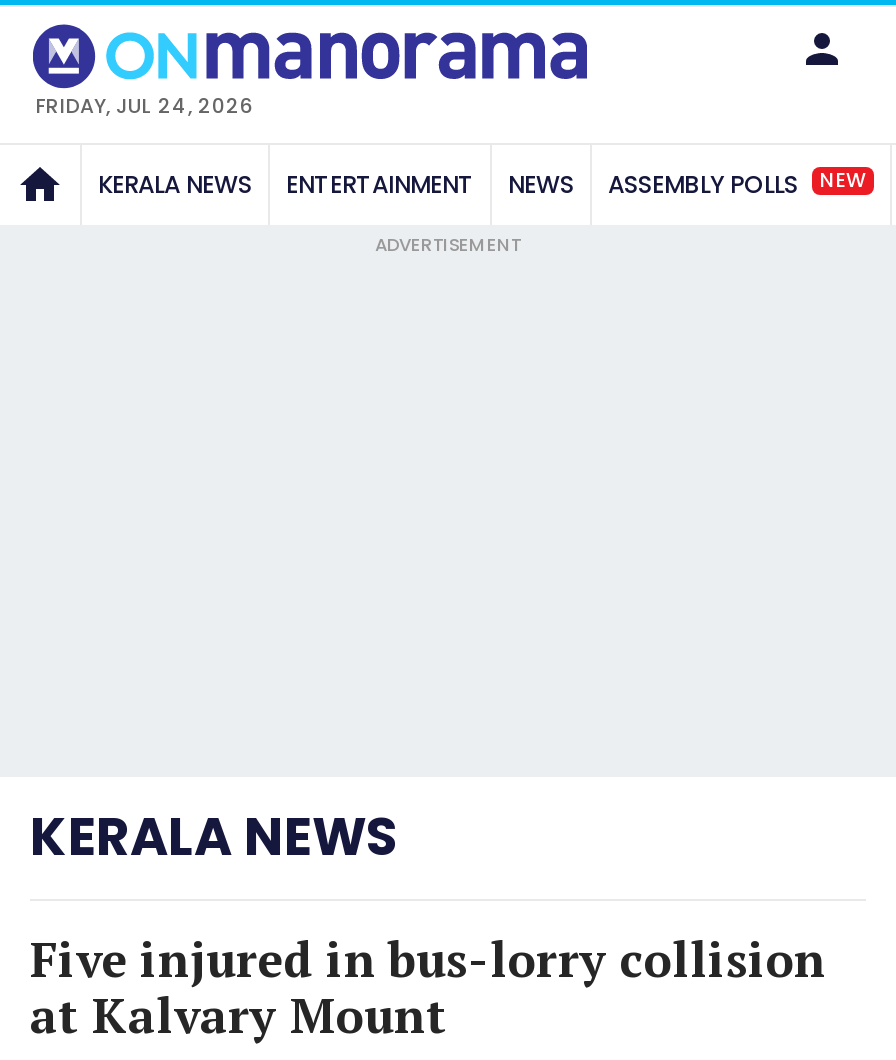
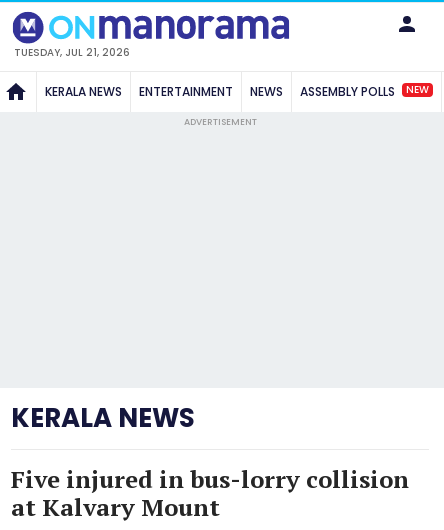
[36,90,254,120] FRIDAY, JUL 24, 2026 -> [14,45,130,60] TUESDAY, JUL 21, 2026

